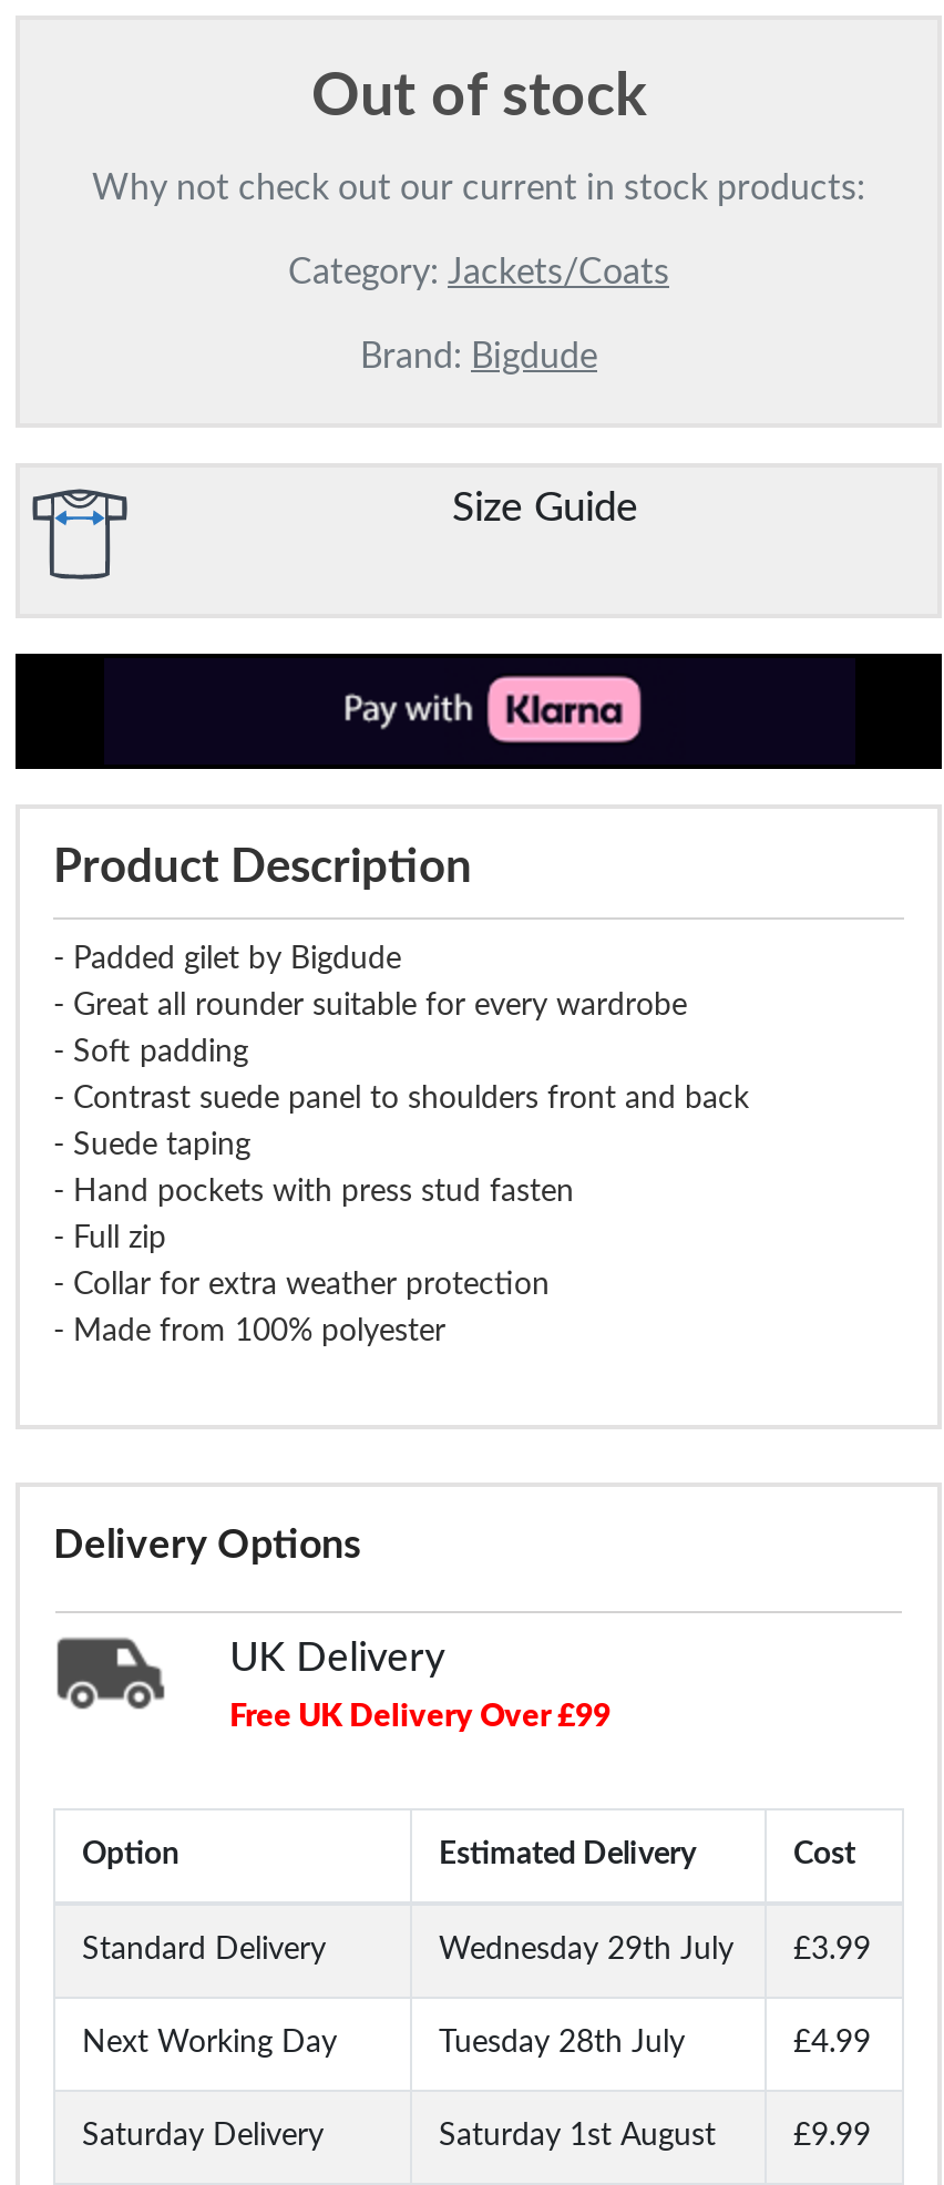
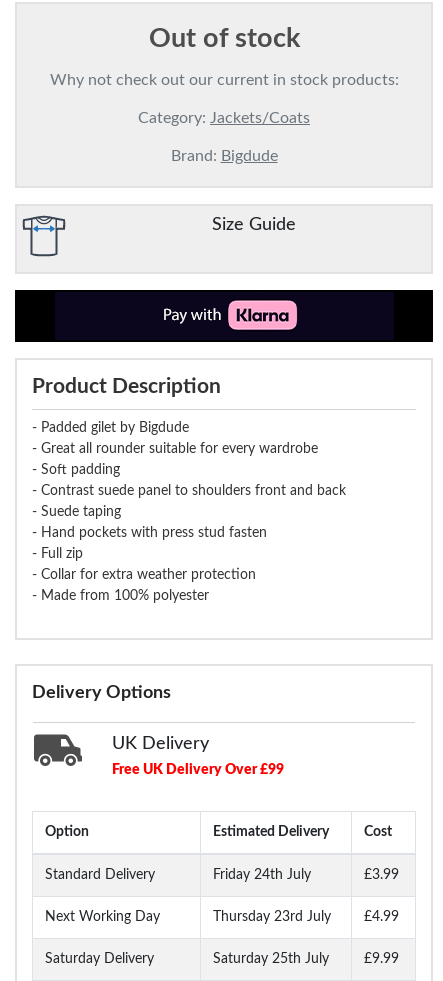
[439,1934,733,1965] Wednesday 29th July -> [213,868,311,882] Friday 24th July
[439,2027,685,2058] Tuesday 28th July -> [213,910,331,924] Thursday 23rd July
[439,2120,716,2151] Saturday 1st August -> [213,952,329,966] Saturday 25th July

